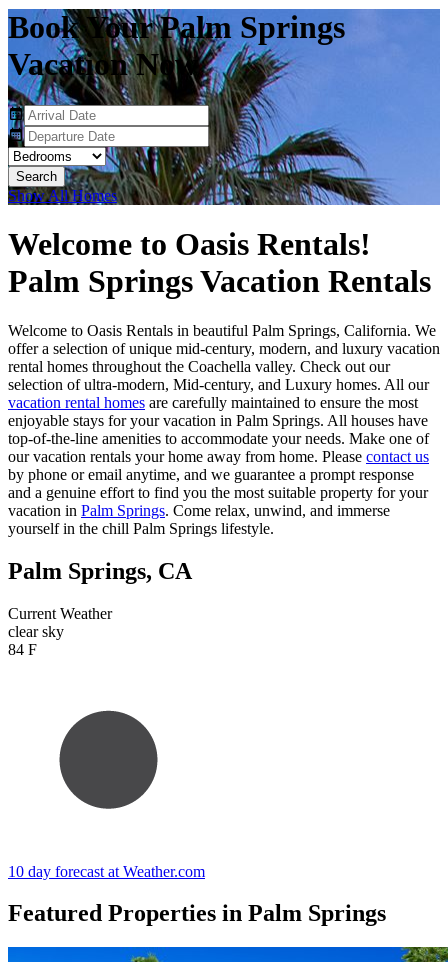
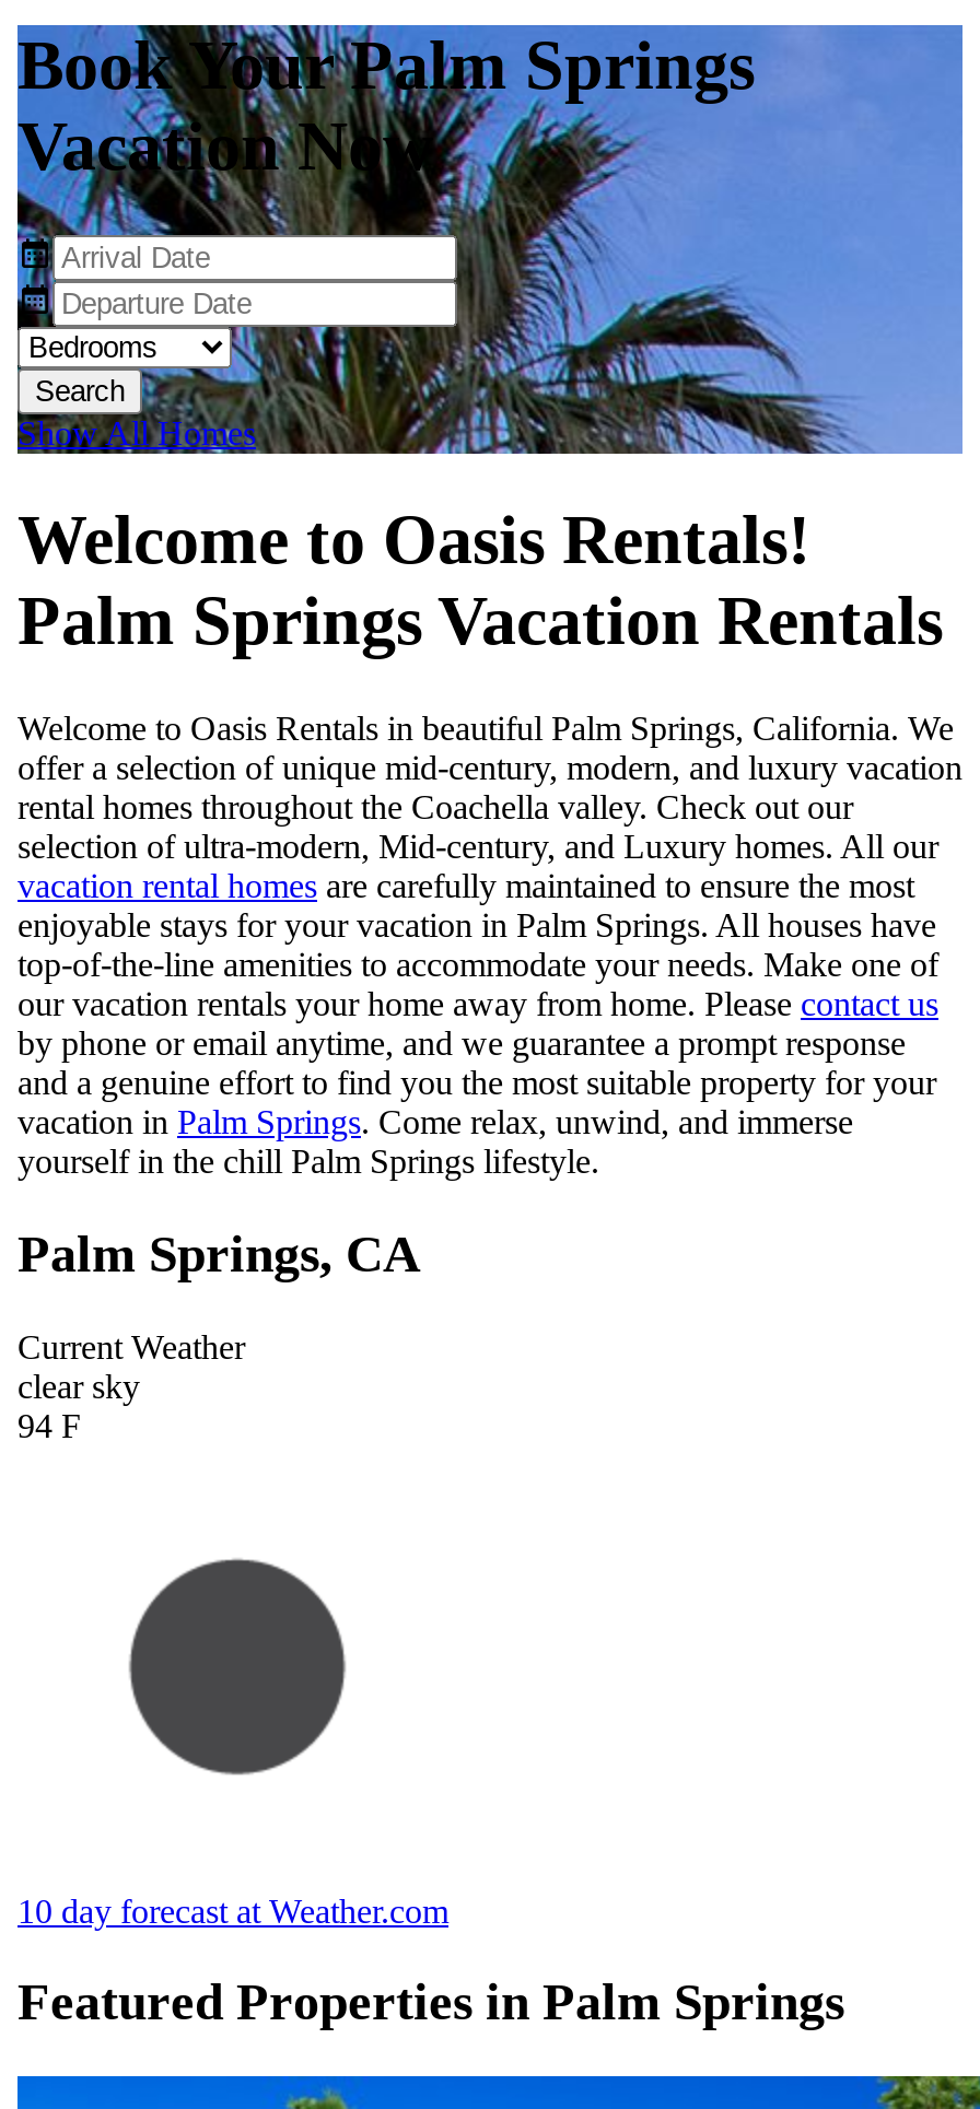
[8,641,37,658] 84 F -> [17,1406,81,1443] 94 F

